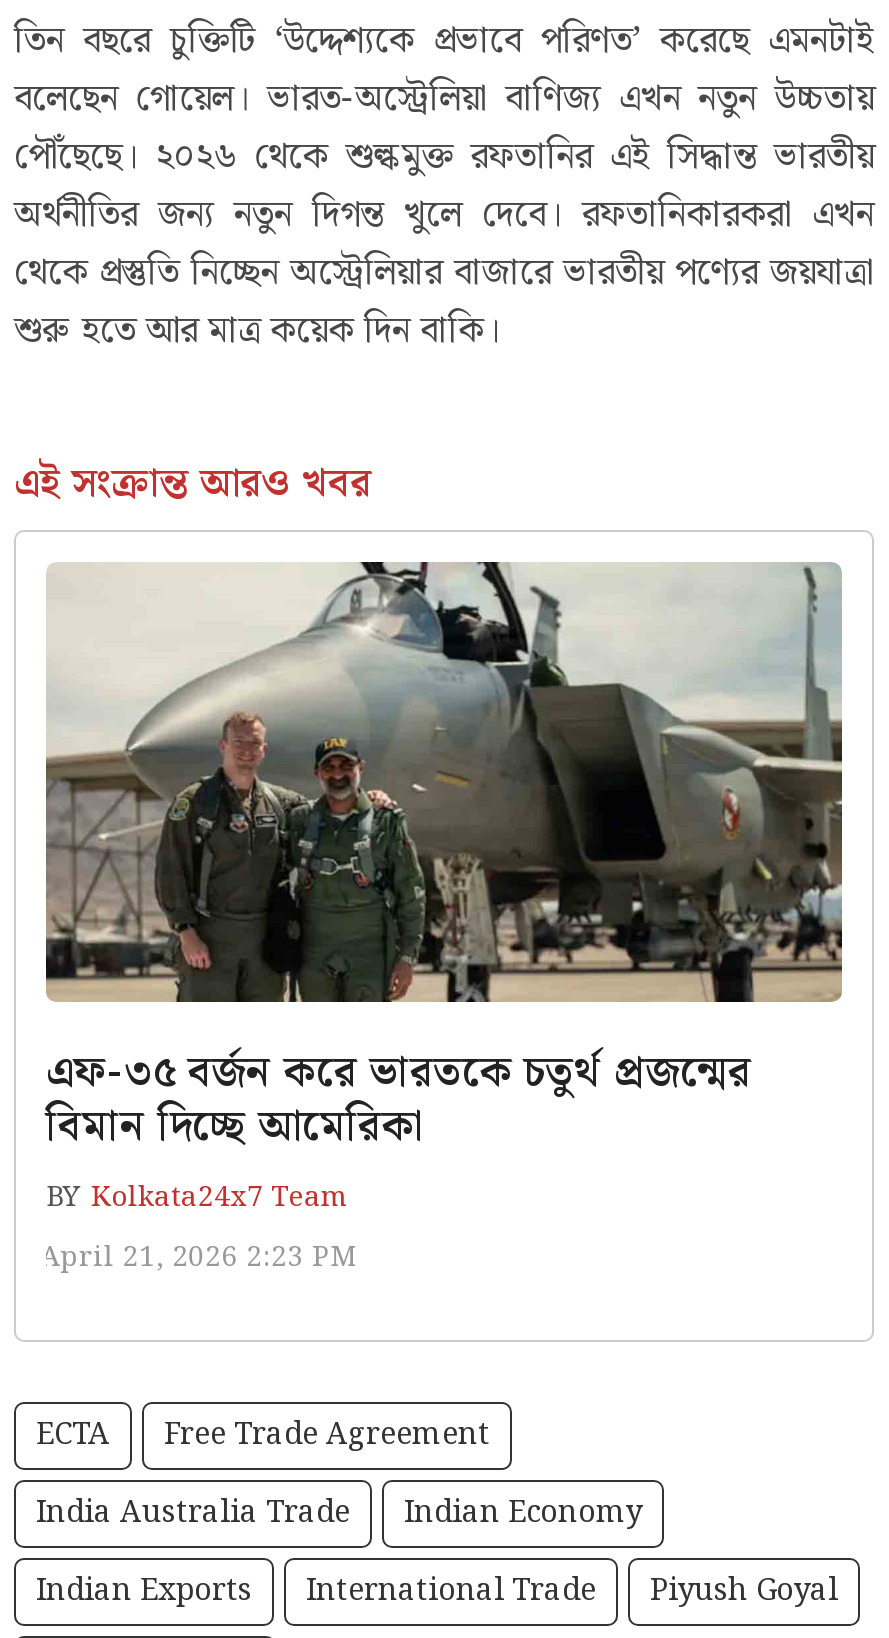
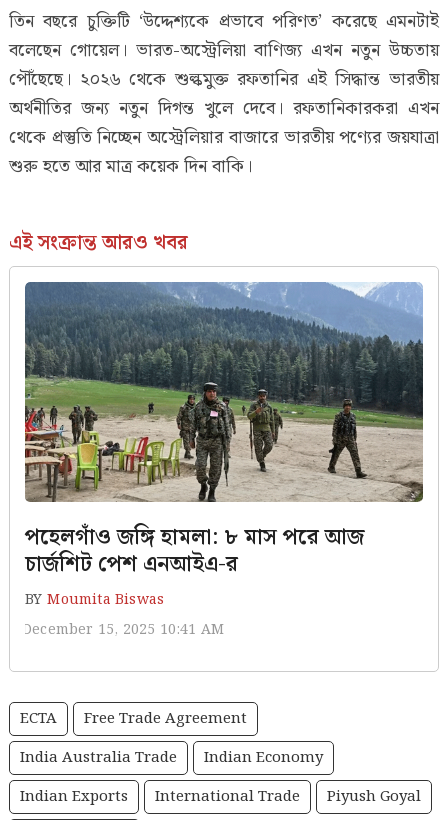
[40,560,842,1280] [image] | এফ-৩৫ বর্জন করে ভারতকে চতুর্থ প্রজন্মের | বিমান দিচ্ছে আমেরিকা | BY Kolkata24x7 Team | April 21, 2026 2:23 PM -> [22,281,424,641] [image] | পহেলগাঁও জঙ্গি হামলা: ৮ মাস পরে আজ | চার্জশিট পেশ এনআইএ-র | BY Moumita Biswas | December 15, 2025 10:41 AM

